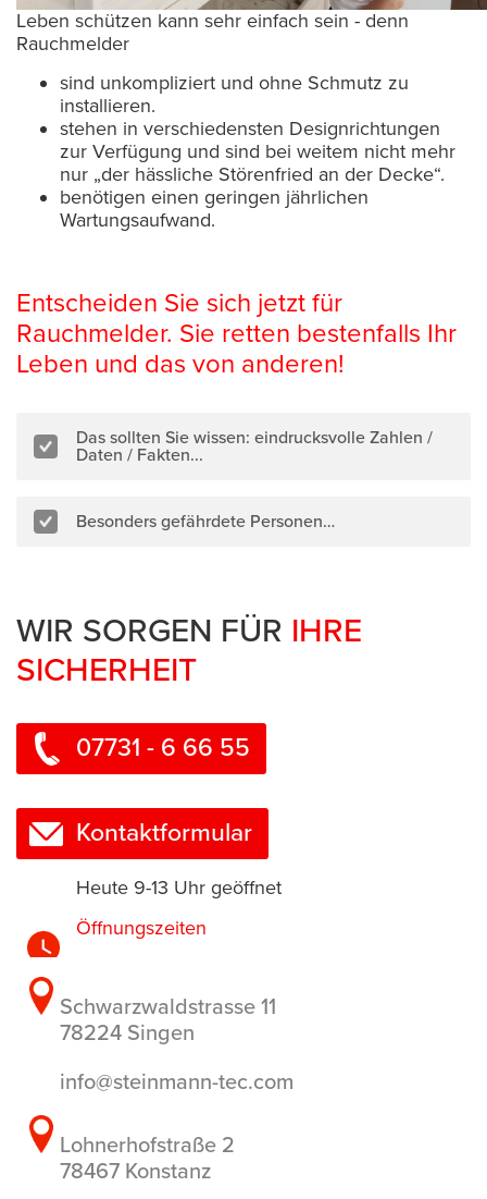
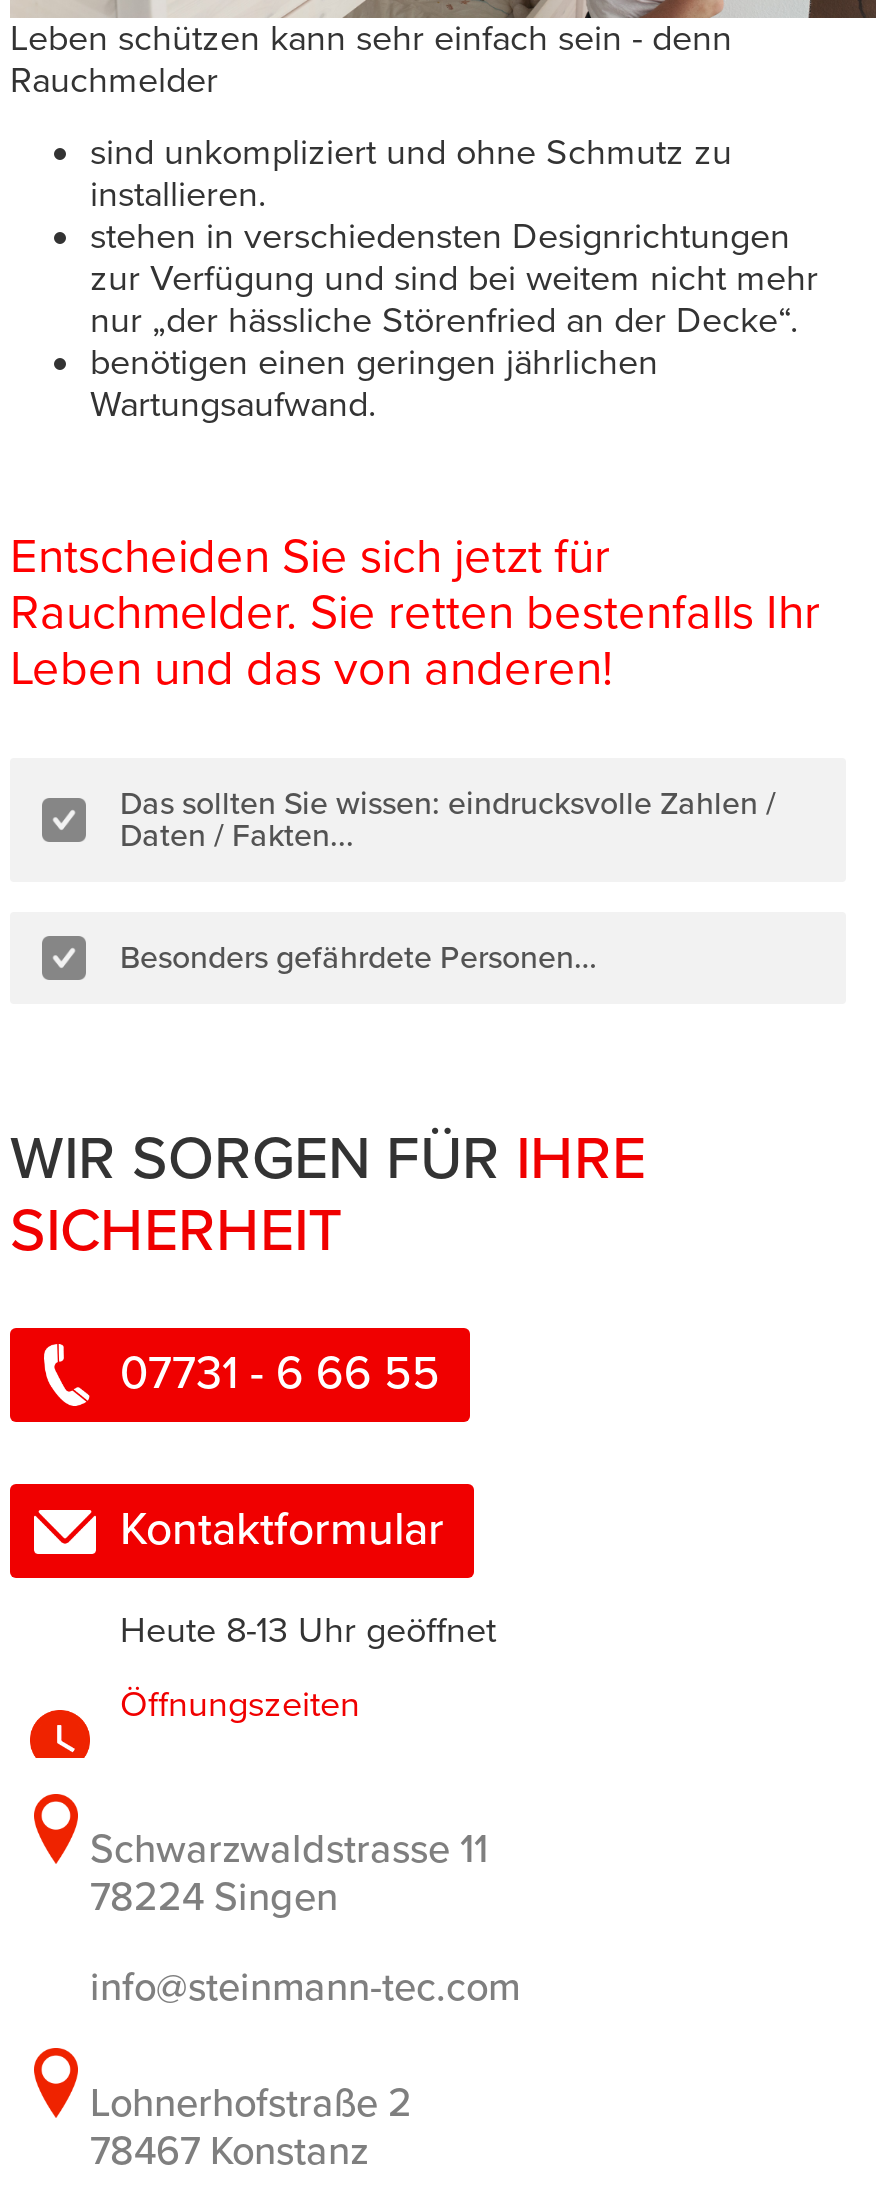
[76,876,282,900] Heute 9-13 Uhr geöffnet -> [120,1608,496,1652] Heute 8-13 Uhr geöffnet

